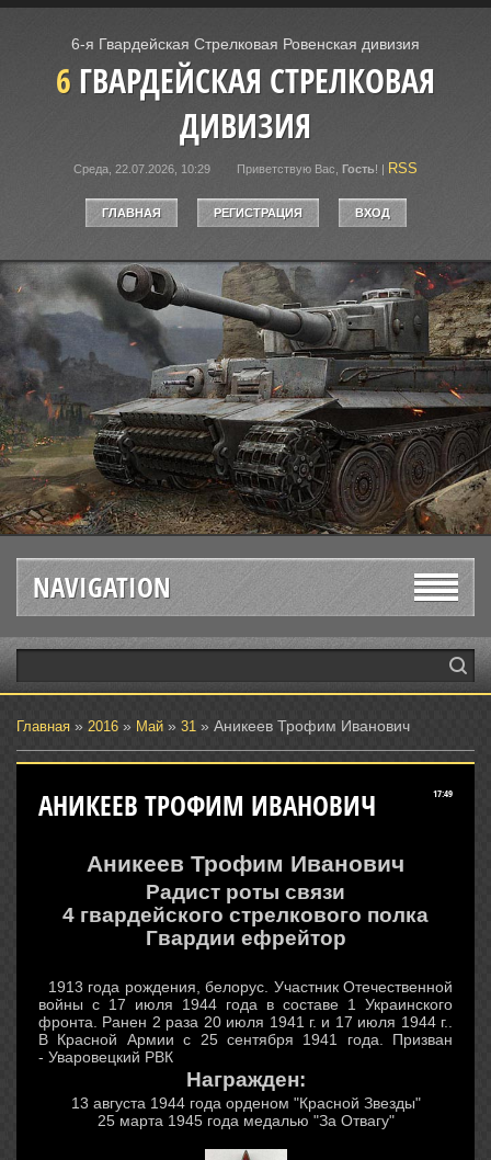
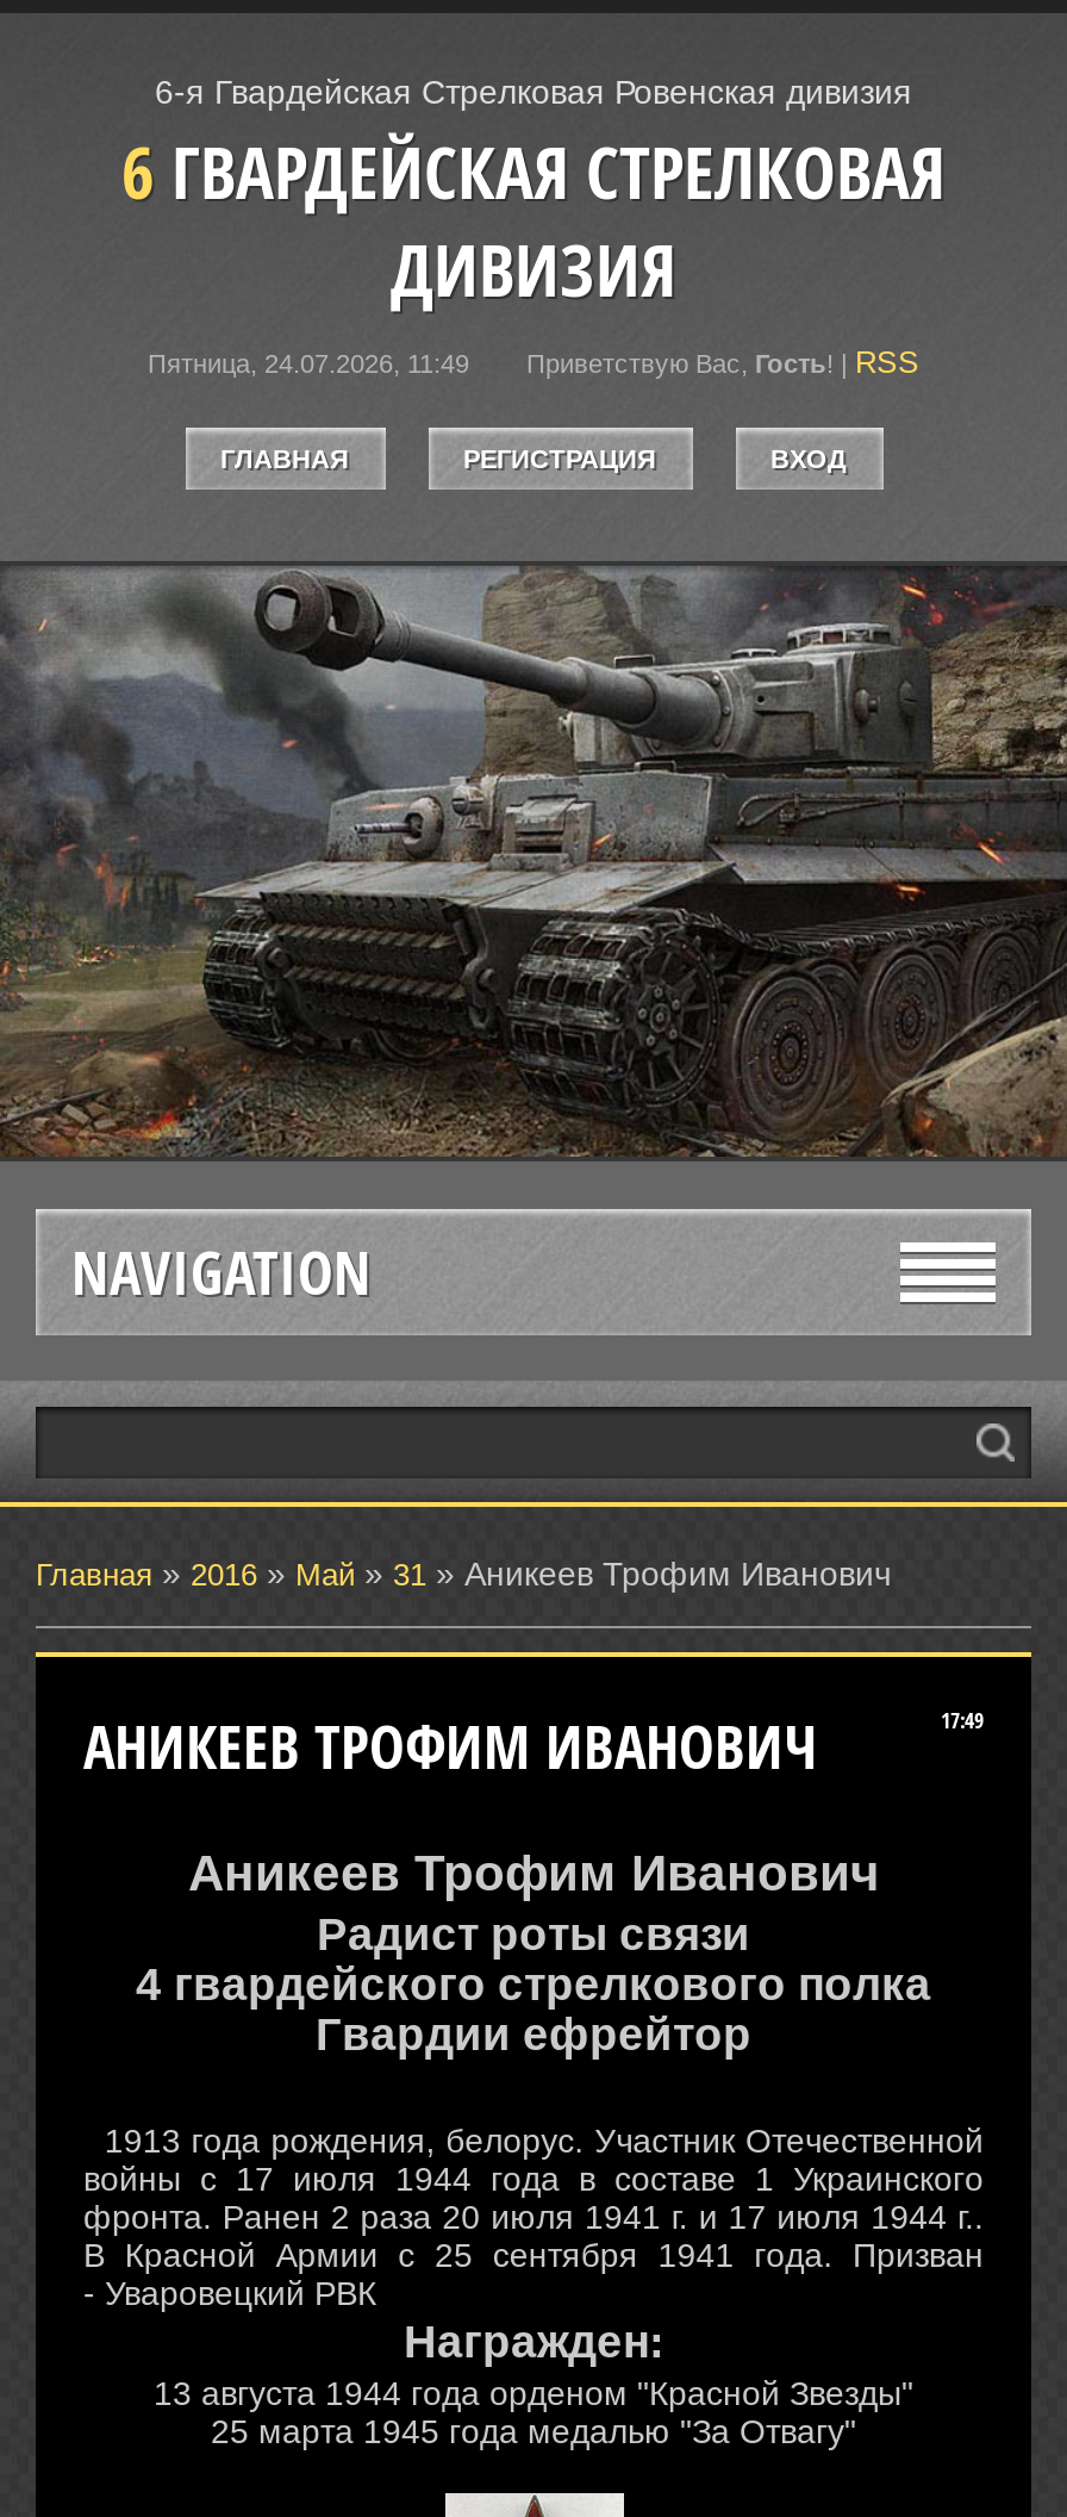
[73,162,210,175] Среда, 22.07.2026, 10:29 -> [148,349,469,378] Пятница, 24.07.2026, 11:49

